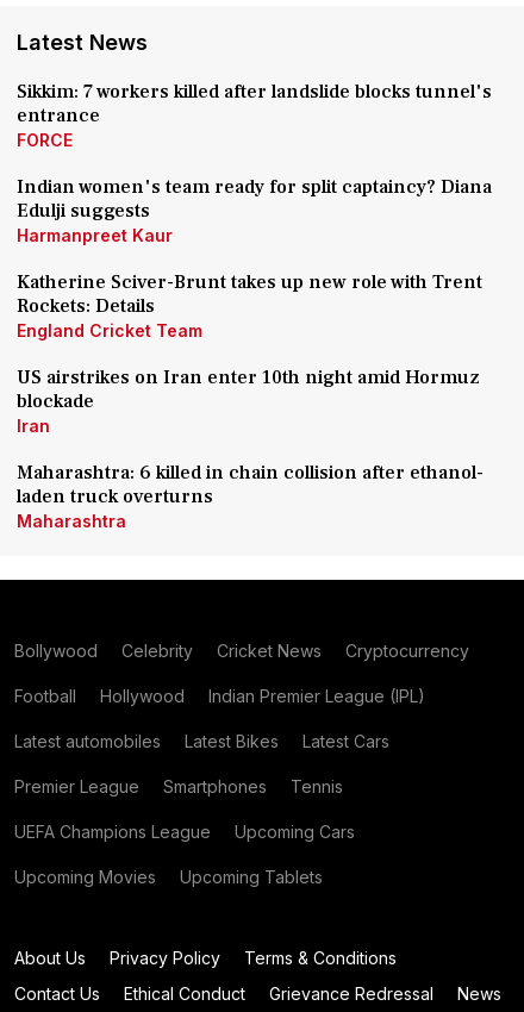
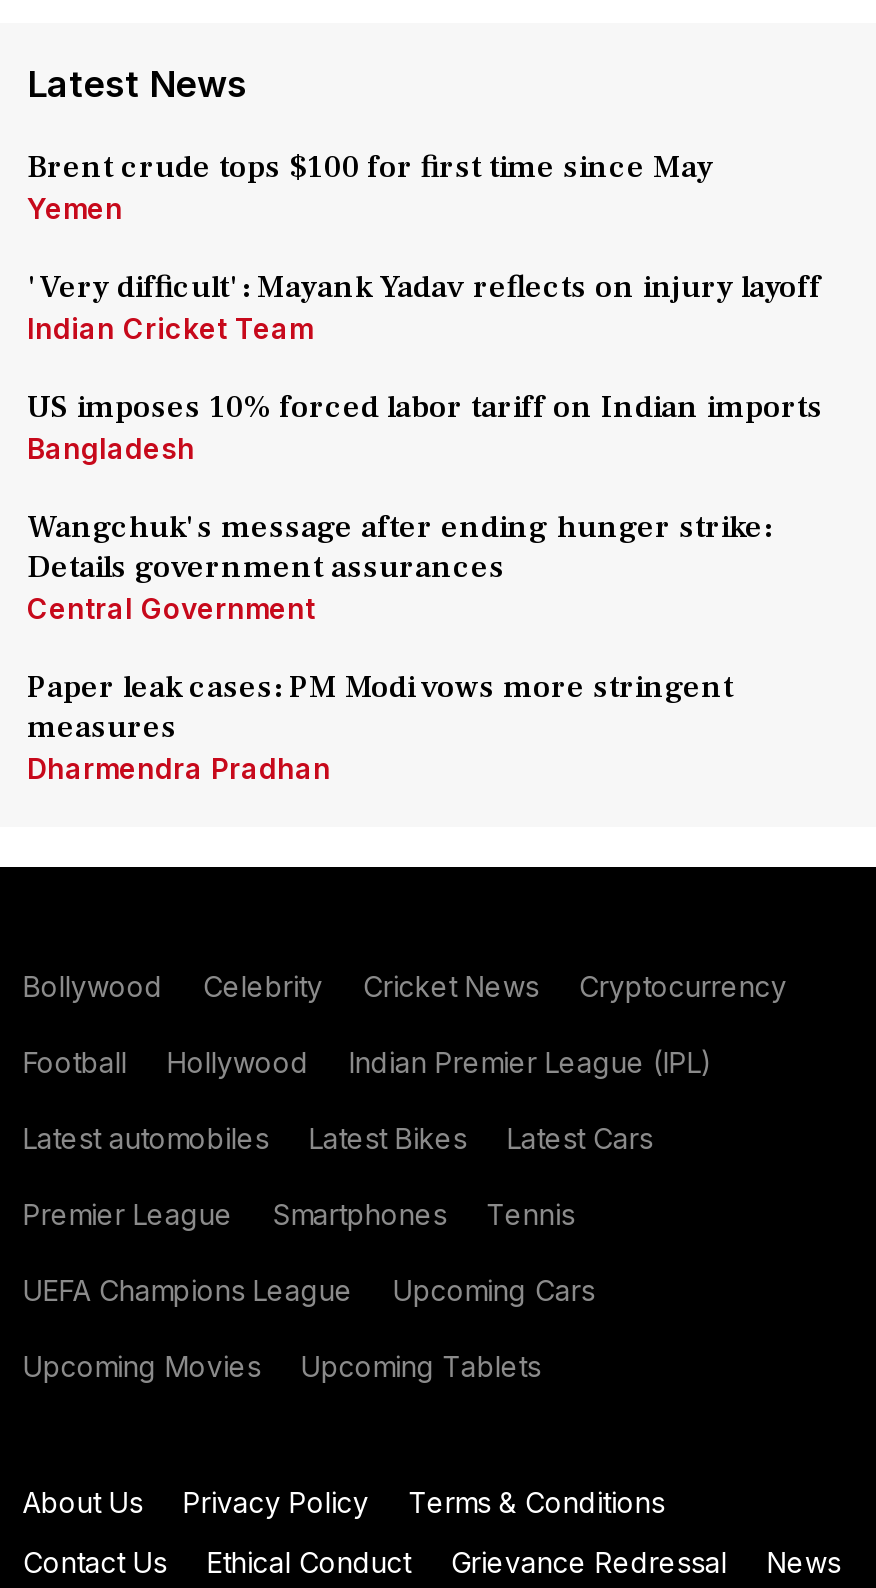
[17,80,492,150] Sikkim: 7 workers killed after landslide blocks tunnel's | entrance | FORCE -> [27,147,713,225] Brent crude tops $100 for first time since May | Yemen
[17,175,492,245] Indian women's team ready for split captaincy? Diana | Edulji suggests | Harmanpreet Kaur -> [27,267,829,345] 'Very difficult': Mayank Yadav reflects on injury layoff | Indian Cricket Team
[17,270,482,341] Katherine Sciver-Brunt takes up new role with Trent | Rockets: Details | England Cricket Team -> [27,387,823,465] US imposes 10% forced labor tariff on Indian imports | Bangladesh
[17,366,480,436] US airstrikes on Iran enter 10th night amid Hormuz | blockade | Iran -> [27,507,771,625] Wangchuk's message after ending hunger strike: | Details government assurances | Central Government
[17,461,484,531] Maharashtra: 6 killed in chain collision after ethanol- | laden truck overturns | Maharashtra -> [27,667,733,785] Paper leak cases: PM Modi vows more stringent | measures | Dharmendra Pradhan

